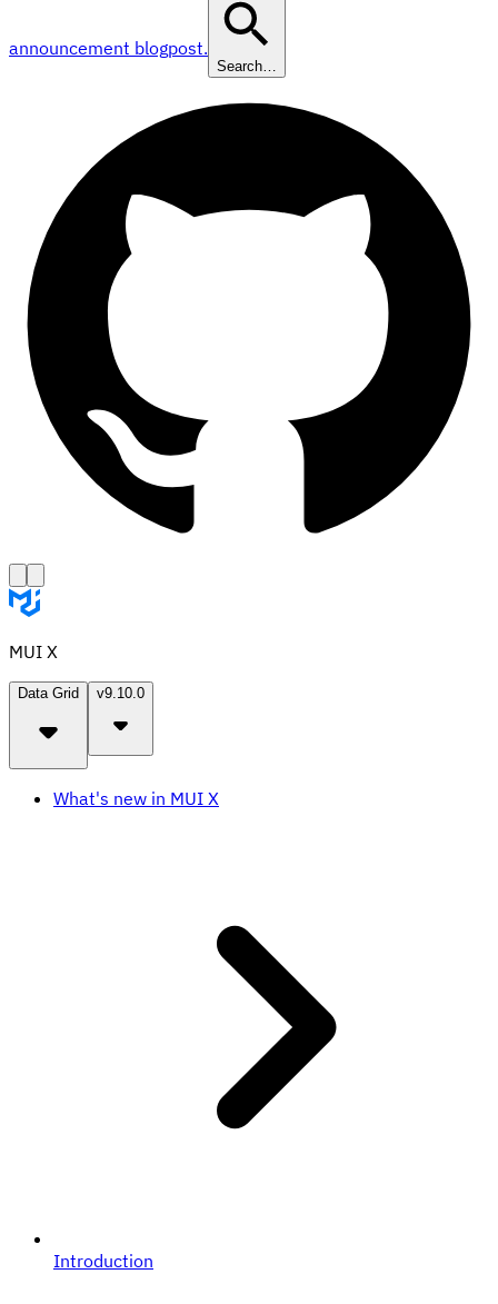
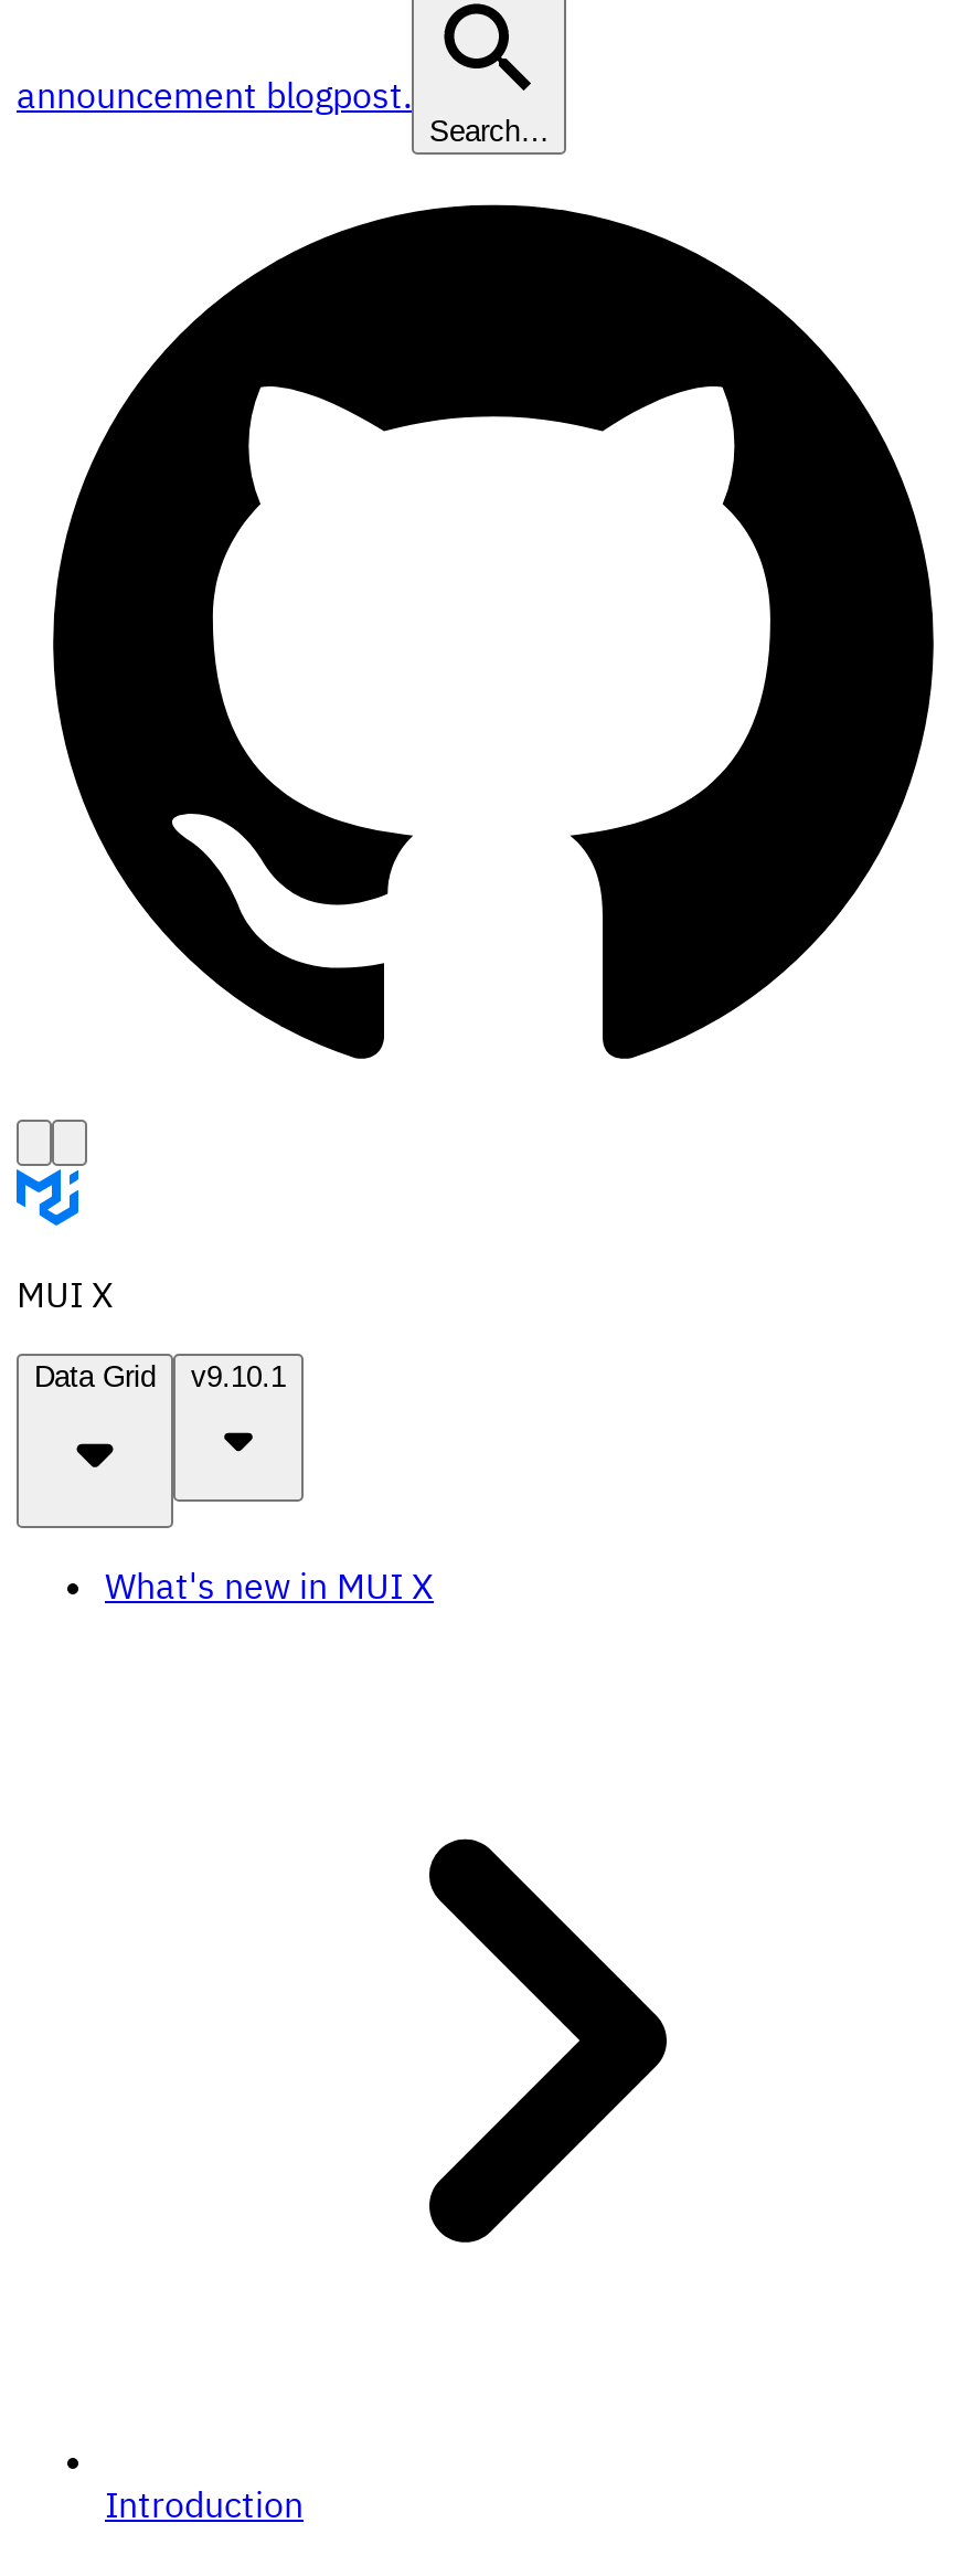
[18,685,145,701] Data Grid v9.10.0 -> [34,1360,286,1393] Data Grid v9.10.1

